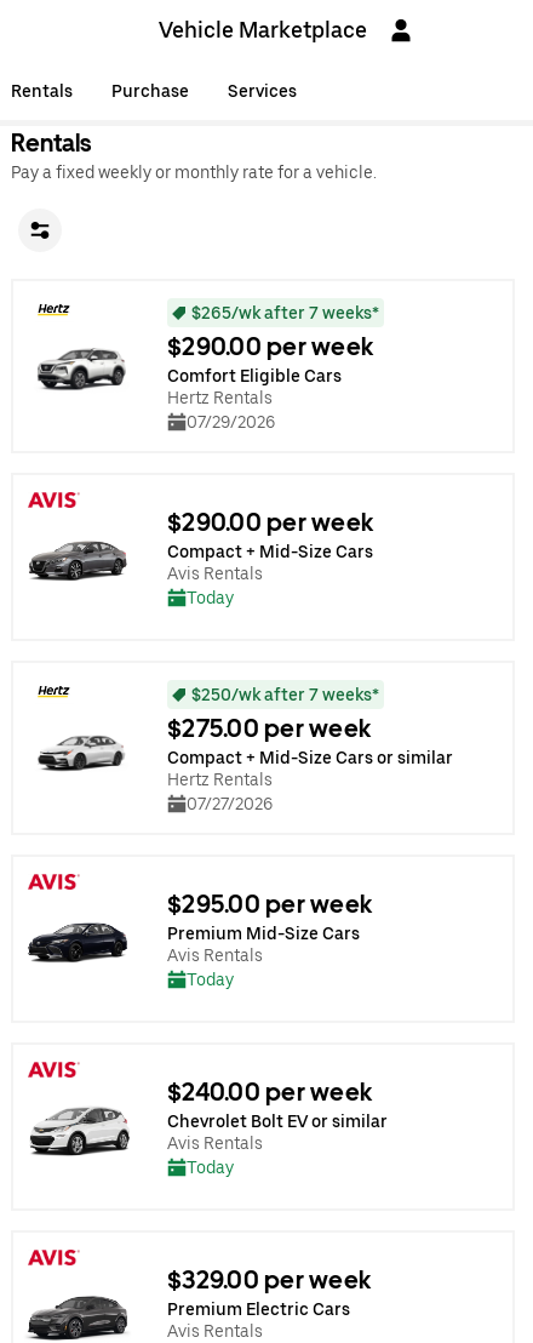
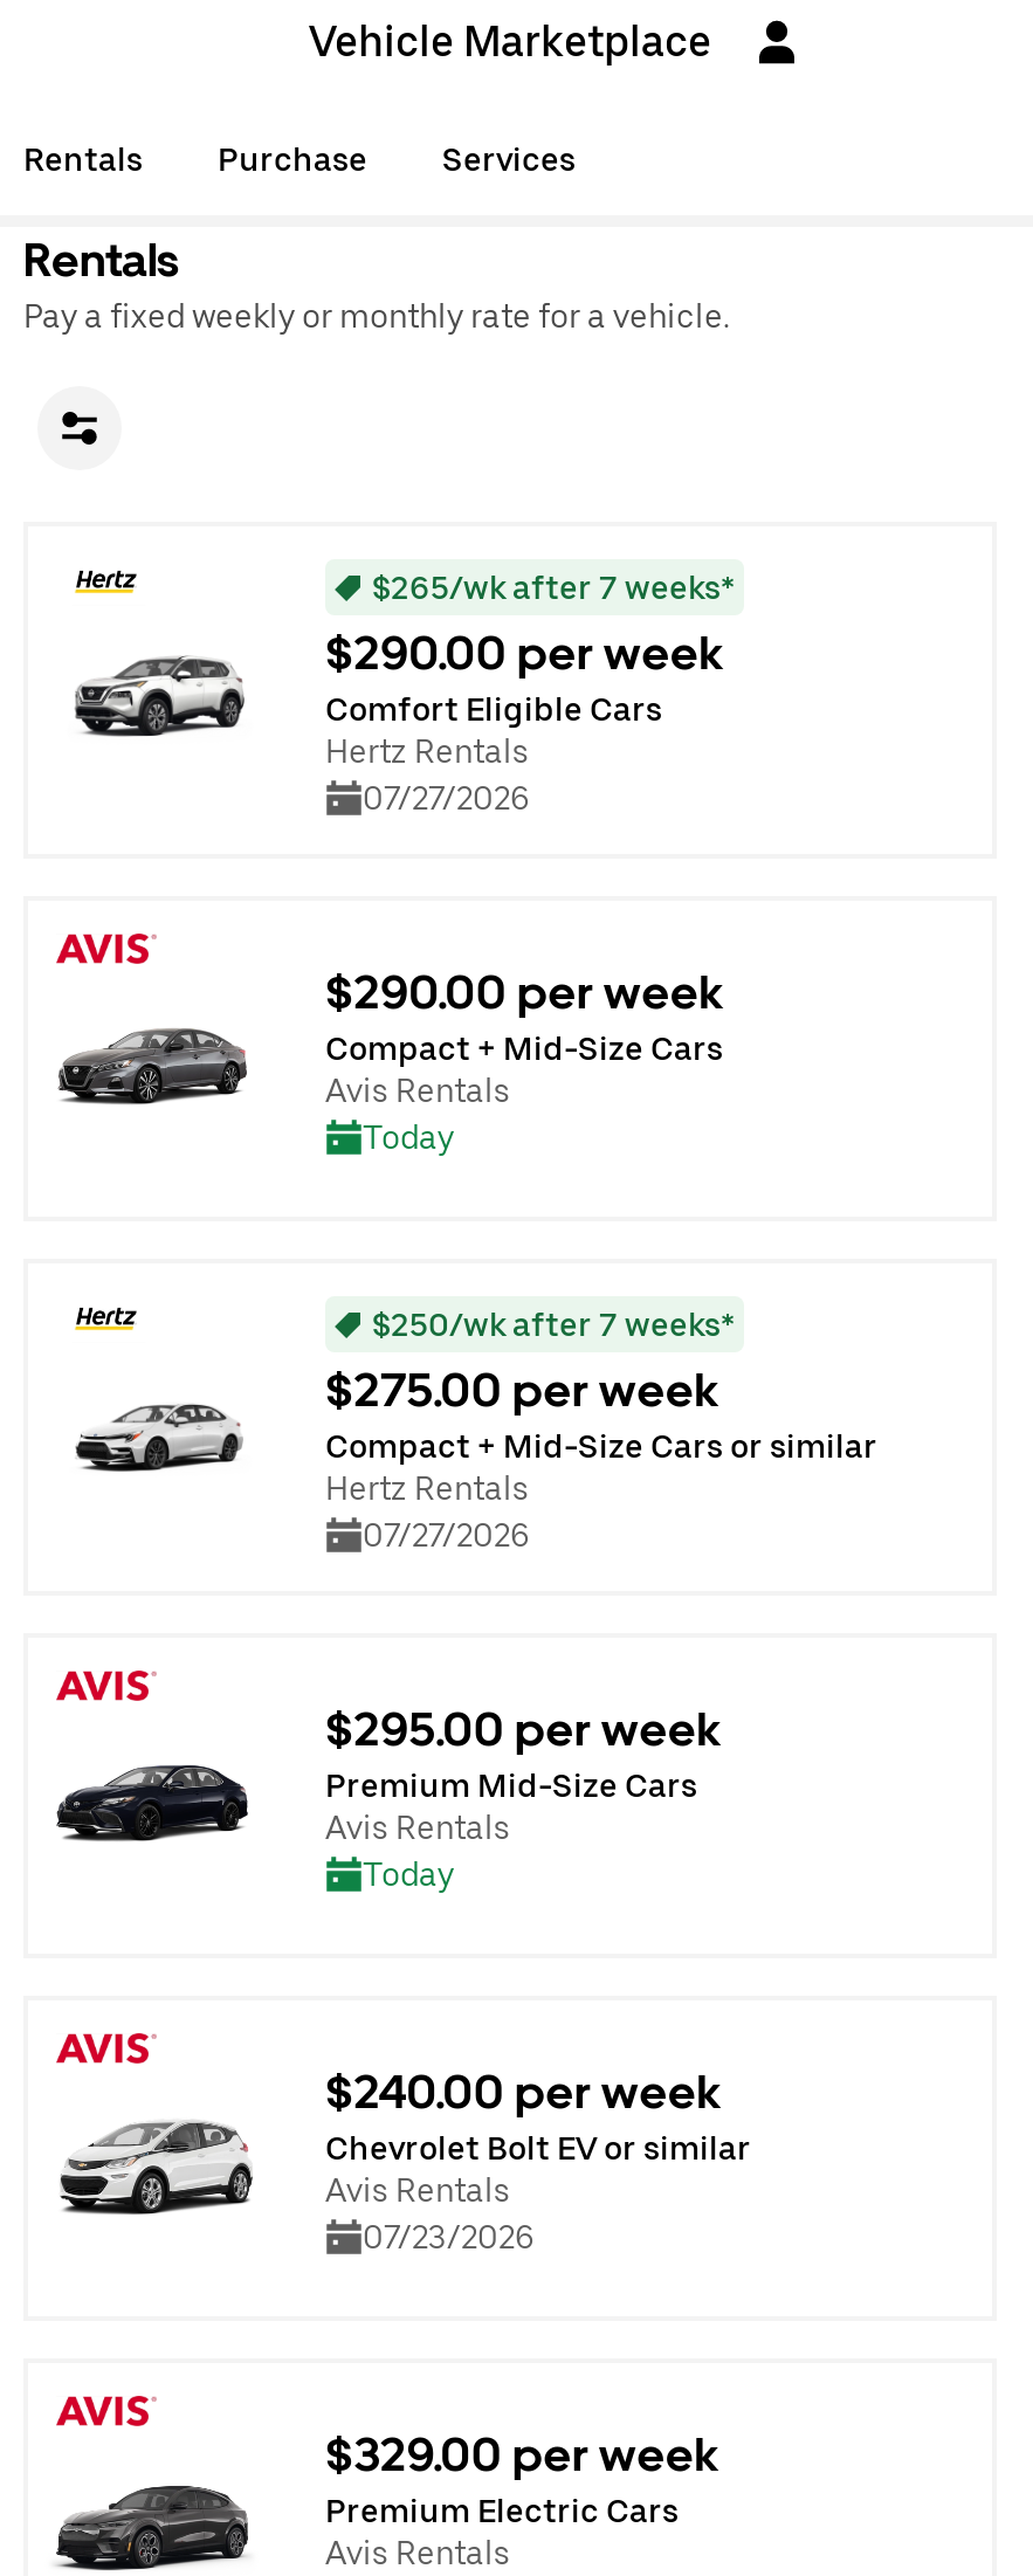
[187,412,275,432] 07/29/2026 -> [363,779,529,817] 07/27/2026
[187,1157,234,1176] Today -> [363,2217,533,2254] 07/23/2026

